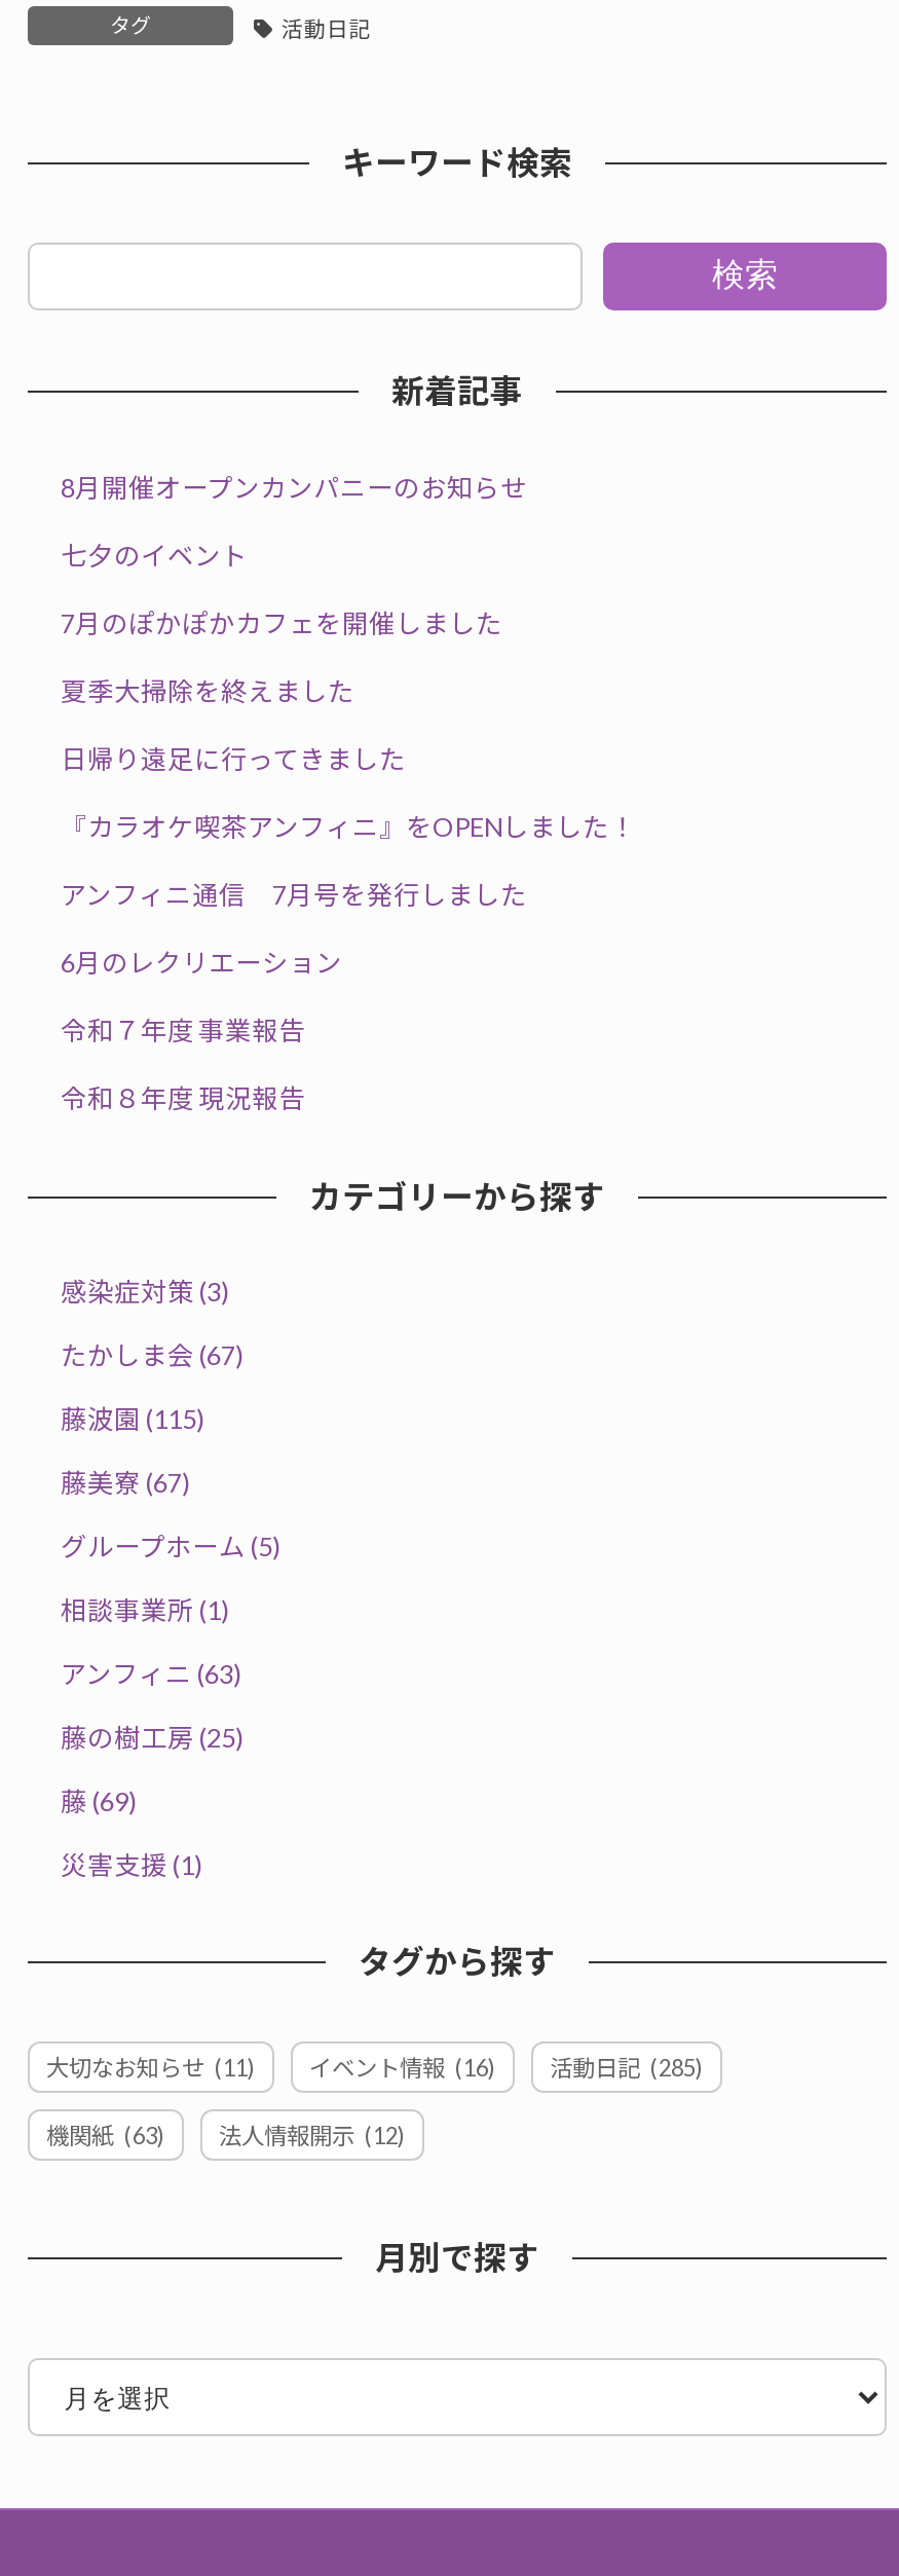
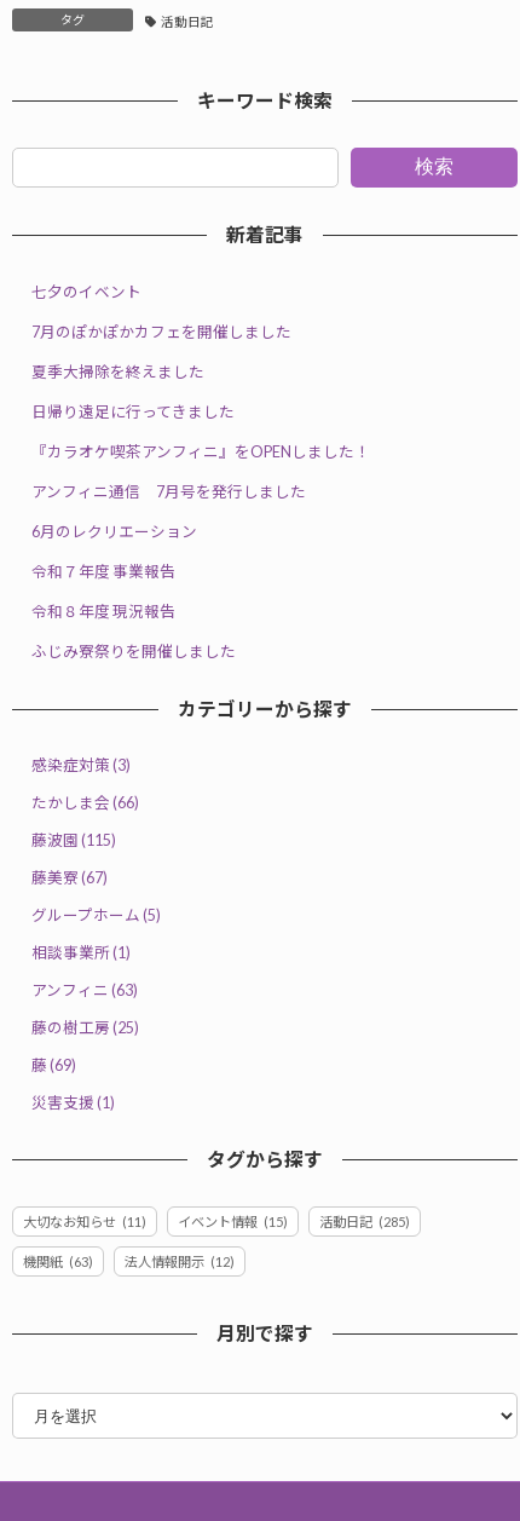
[61,473,527,504] 8月開催オープンカンパニーのお知らせ -> none
moved [61,541,636,1115] -> [31,284,370,621]: 七夕のイベント | 7月のぽかぽかカフェを開催しました | 夏季大掃除を終えました | ... | 令和７年度 事業報告 | 令和８年度 現況報告
none -> [31,643,236,661] ふじみ寮祭りを開催しました
[61,1341,244,1372] たかしま会 (67) -> [31,794,139,812] たかしま会 (66)
[309,2054,496,2081] イベント情報 (16) -> [178,1214,288,1230] イベント情報 (15)

